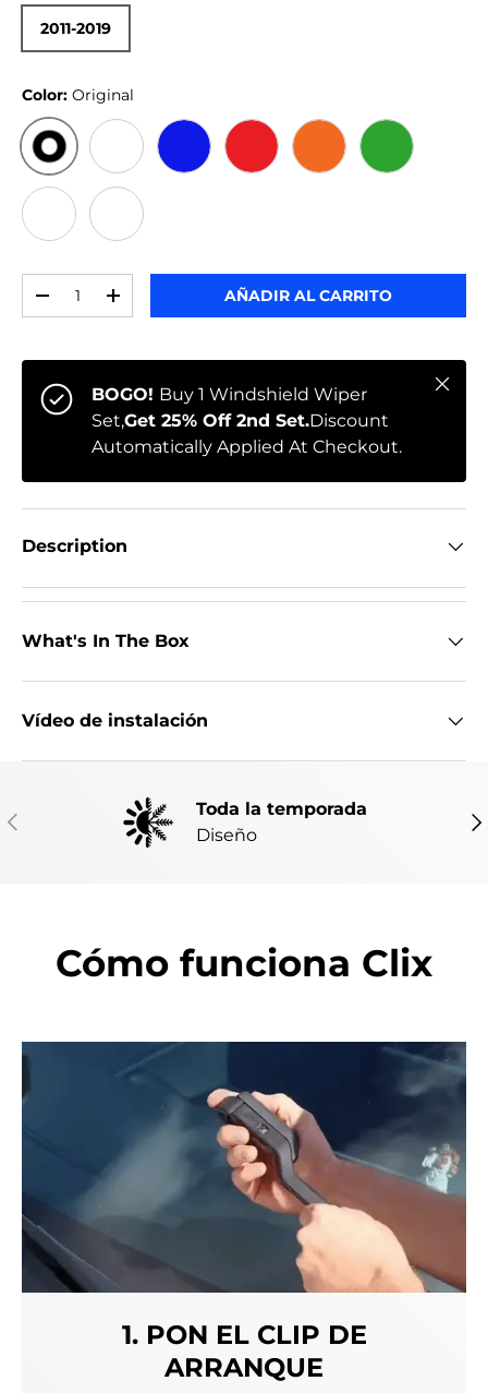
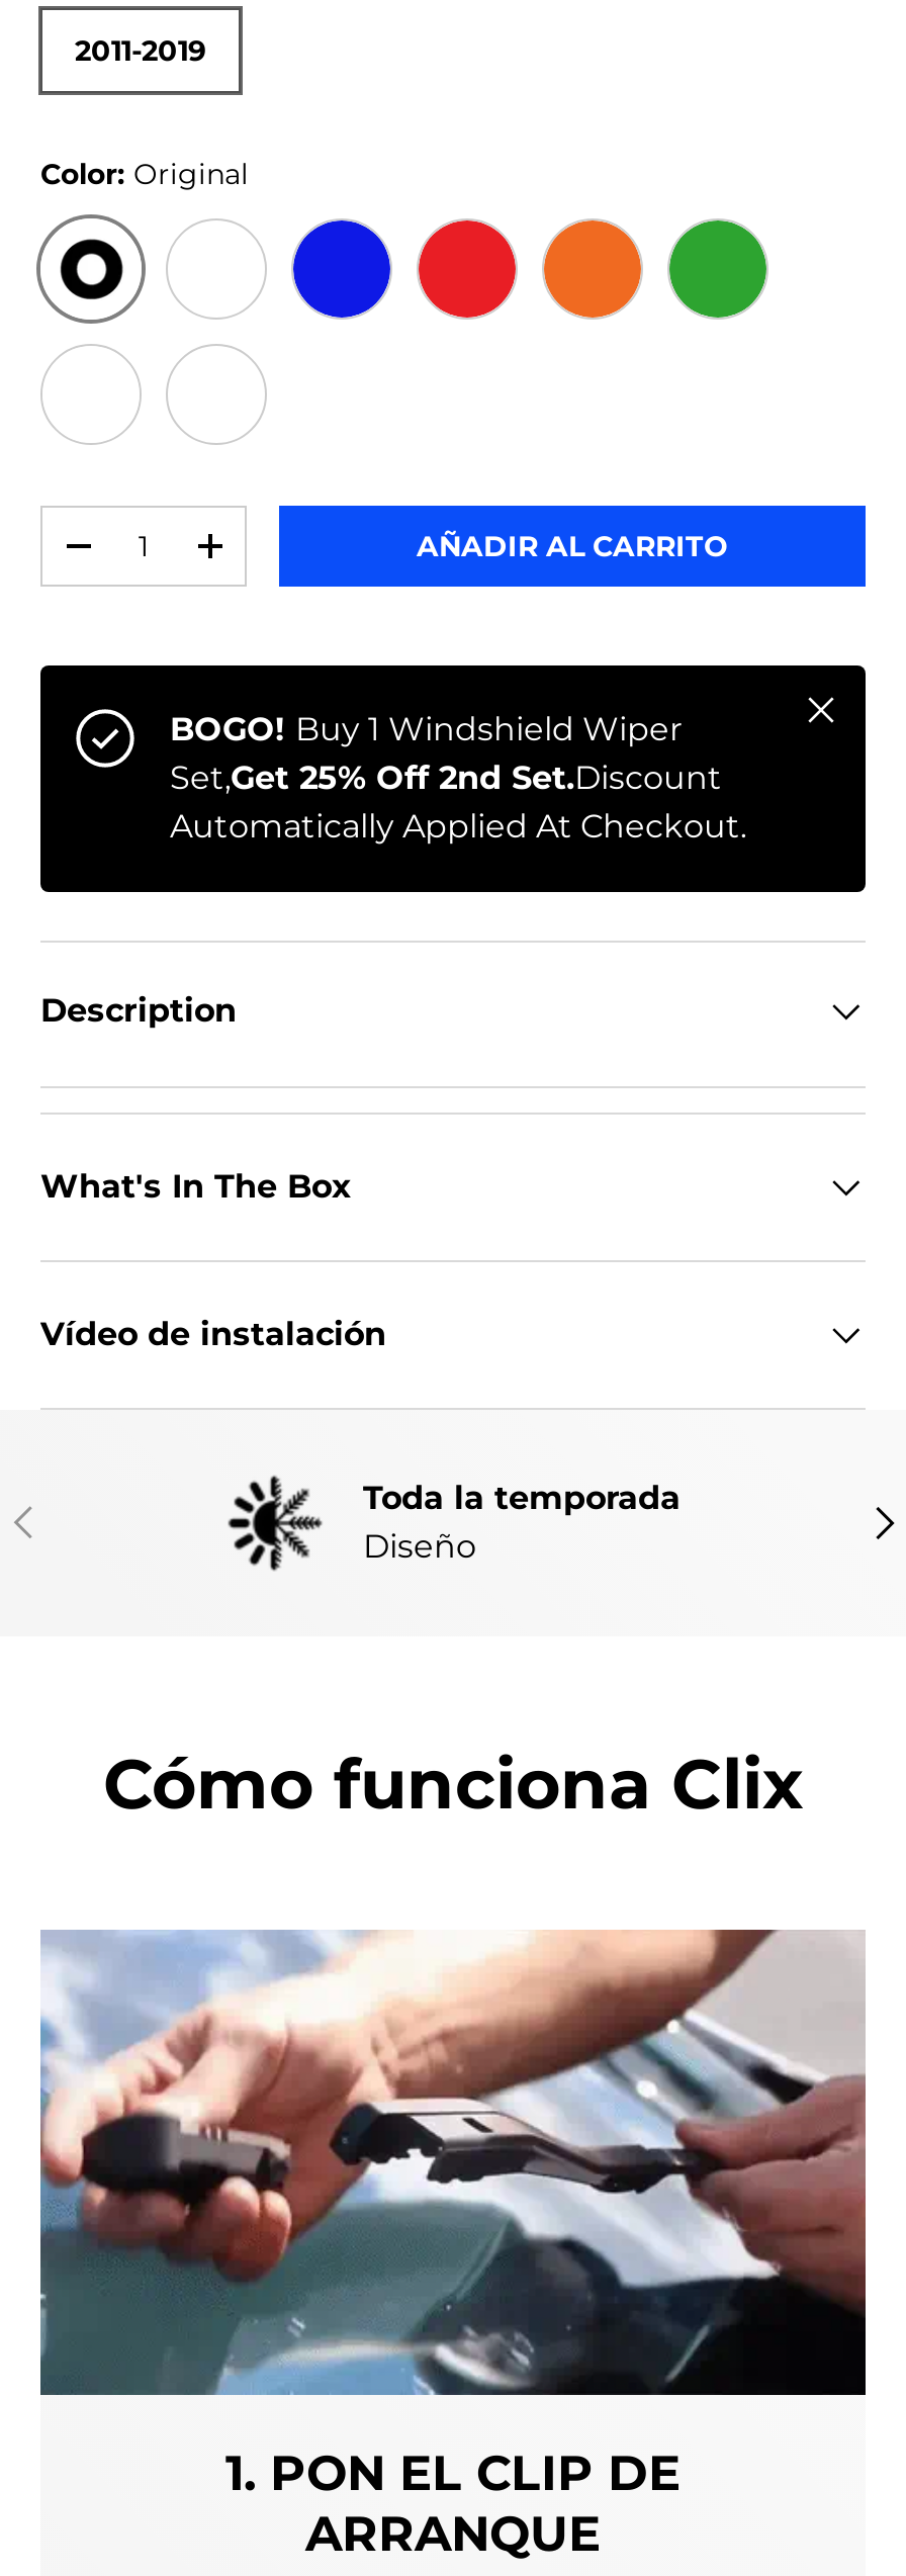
[21,1041,467,1294] [image] -> [38,1928,868,2397] [image]

